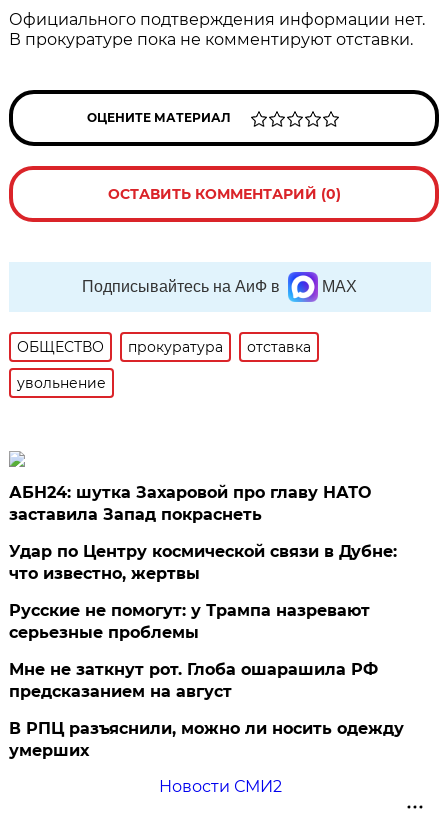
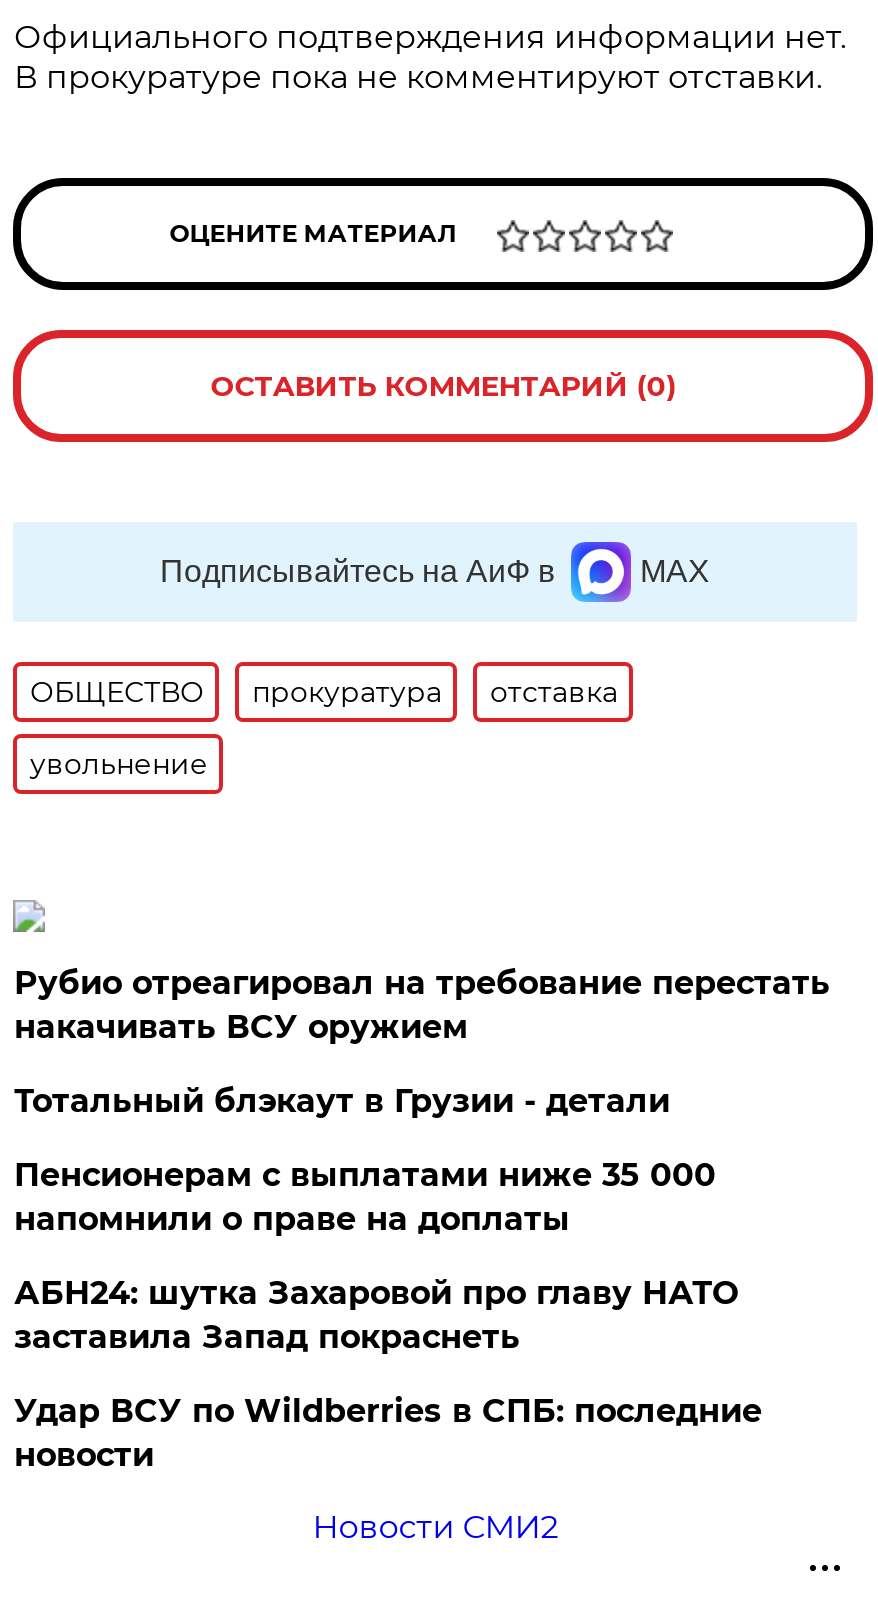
none -> [14,964,830,1238] Рубио отреагировал на требование перестать | накачивать ВСУ оружием | Тотальный блэкаут в Грузии - детали | Пенсионерам с выплатами ниже 35 000 | напомнили о праве на доплаты
moved [9,483,371,524] -> [14,1274,738,1356]: АБН24: шутка Захаровой про главу НАТО | заставила Запад покраснеть
[9,542,404,760] Удар по Центру космической связи в Дубне: | что известно, жертвы | Русские не помогут: у Трампа назревают | серьезные проблемы | Мне не заткнут рот. Глоба ошарашила РФ | предсказанием на август | В РПЦ разъяснили, можно ли носить одежду | умерших -> [14,1392,762,1474] Удар ВСУ по Wildberries в СПБ: последние | новости

